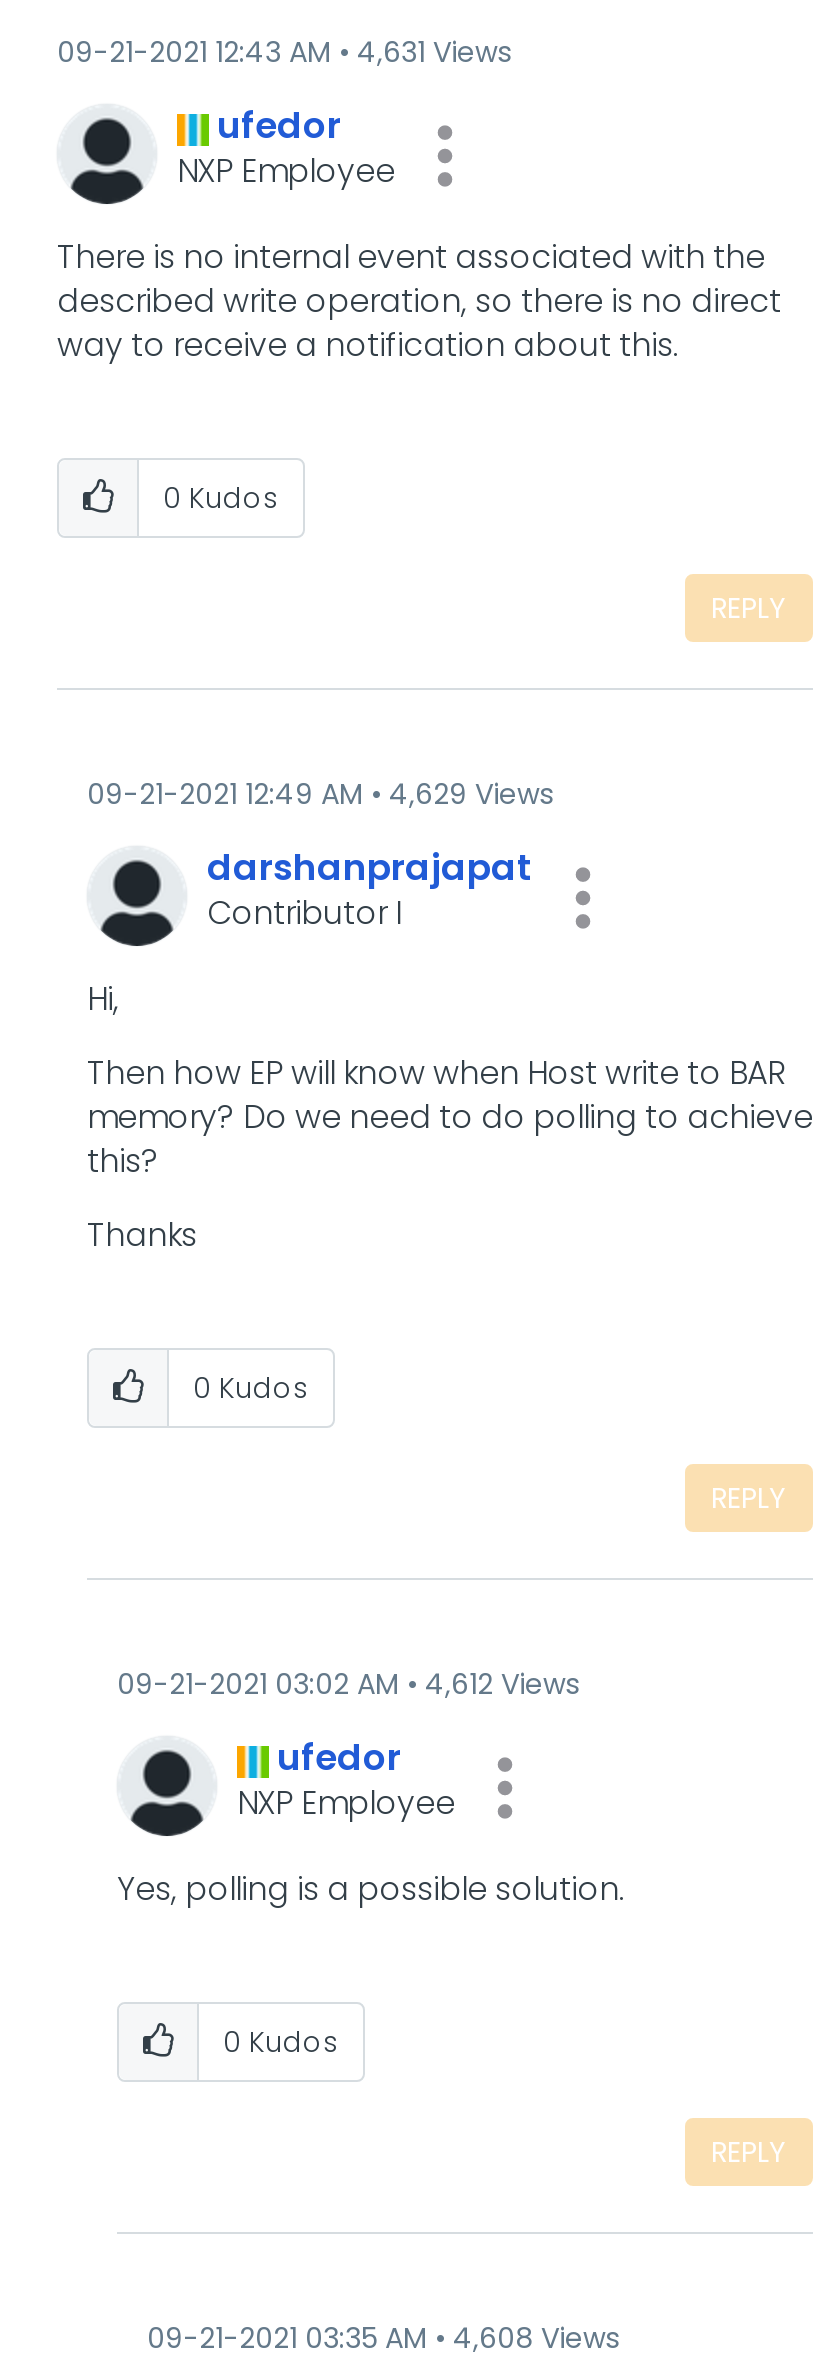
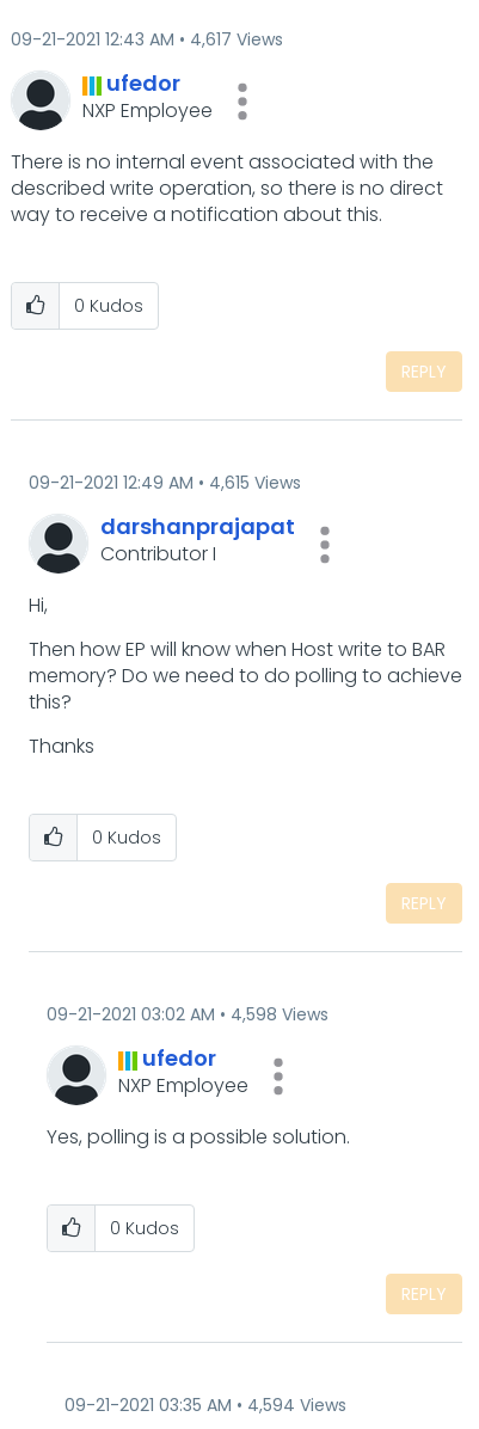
[57,32,511,72] 09-21-2021 12:43 AM 4,631 Views -> [11,27,283,51] 09-21-2021 12:43 AM 4,617 Views
[87,774,553,814] 09-21-2021 12:49 AM 4,629 Views -> [29,471,301,495] 09-21-2021 12:49 AM 4,615 Views
[117,1664,579,1704] 09-21-2021 03:02 AM 4,612 Views -> [47,1002,328,1026] 09-21-2021 03:02 AM 4,598 Views
[147,2318,619,2358] 09-21-2021 03:35 AM 4,608 Views -> [65,1393,346,1417] 09-21-2021 03:35 AM 4,594 Views

